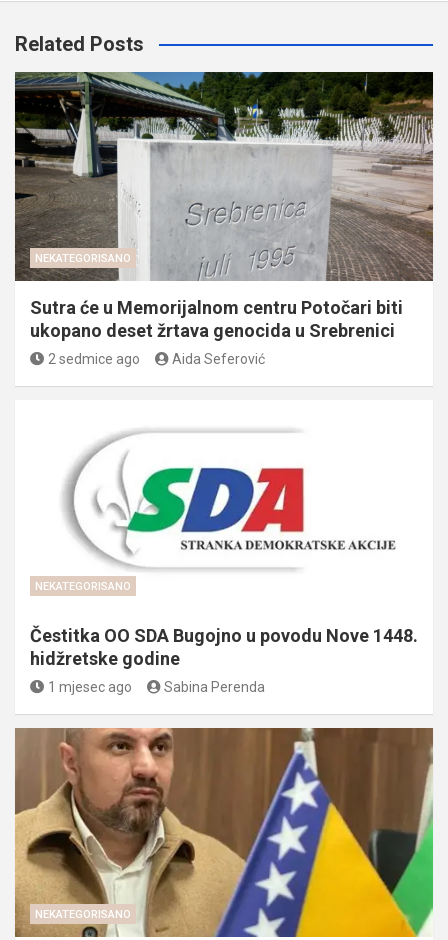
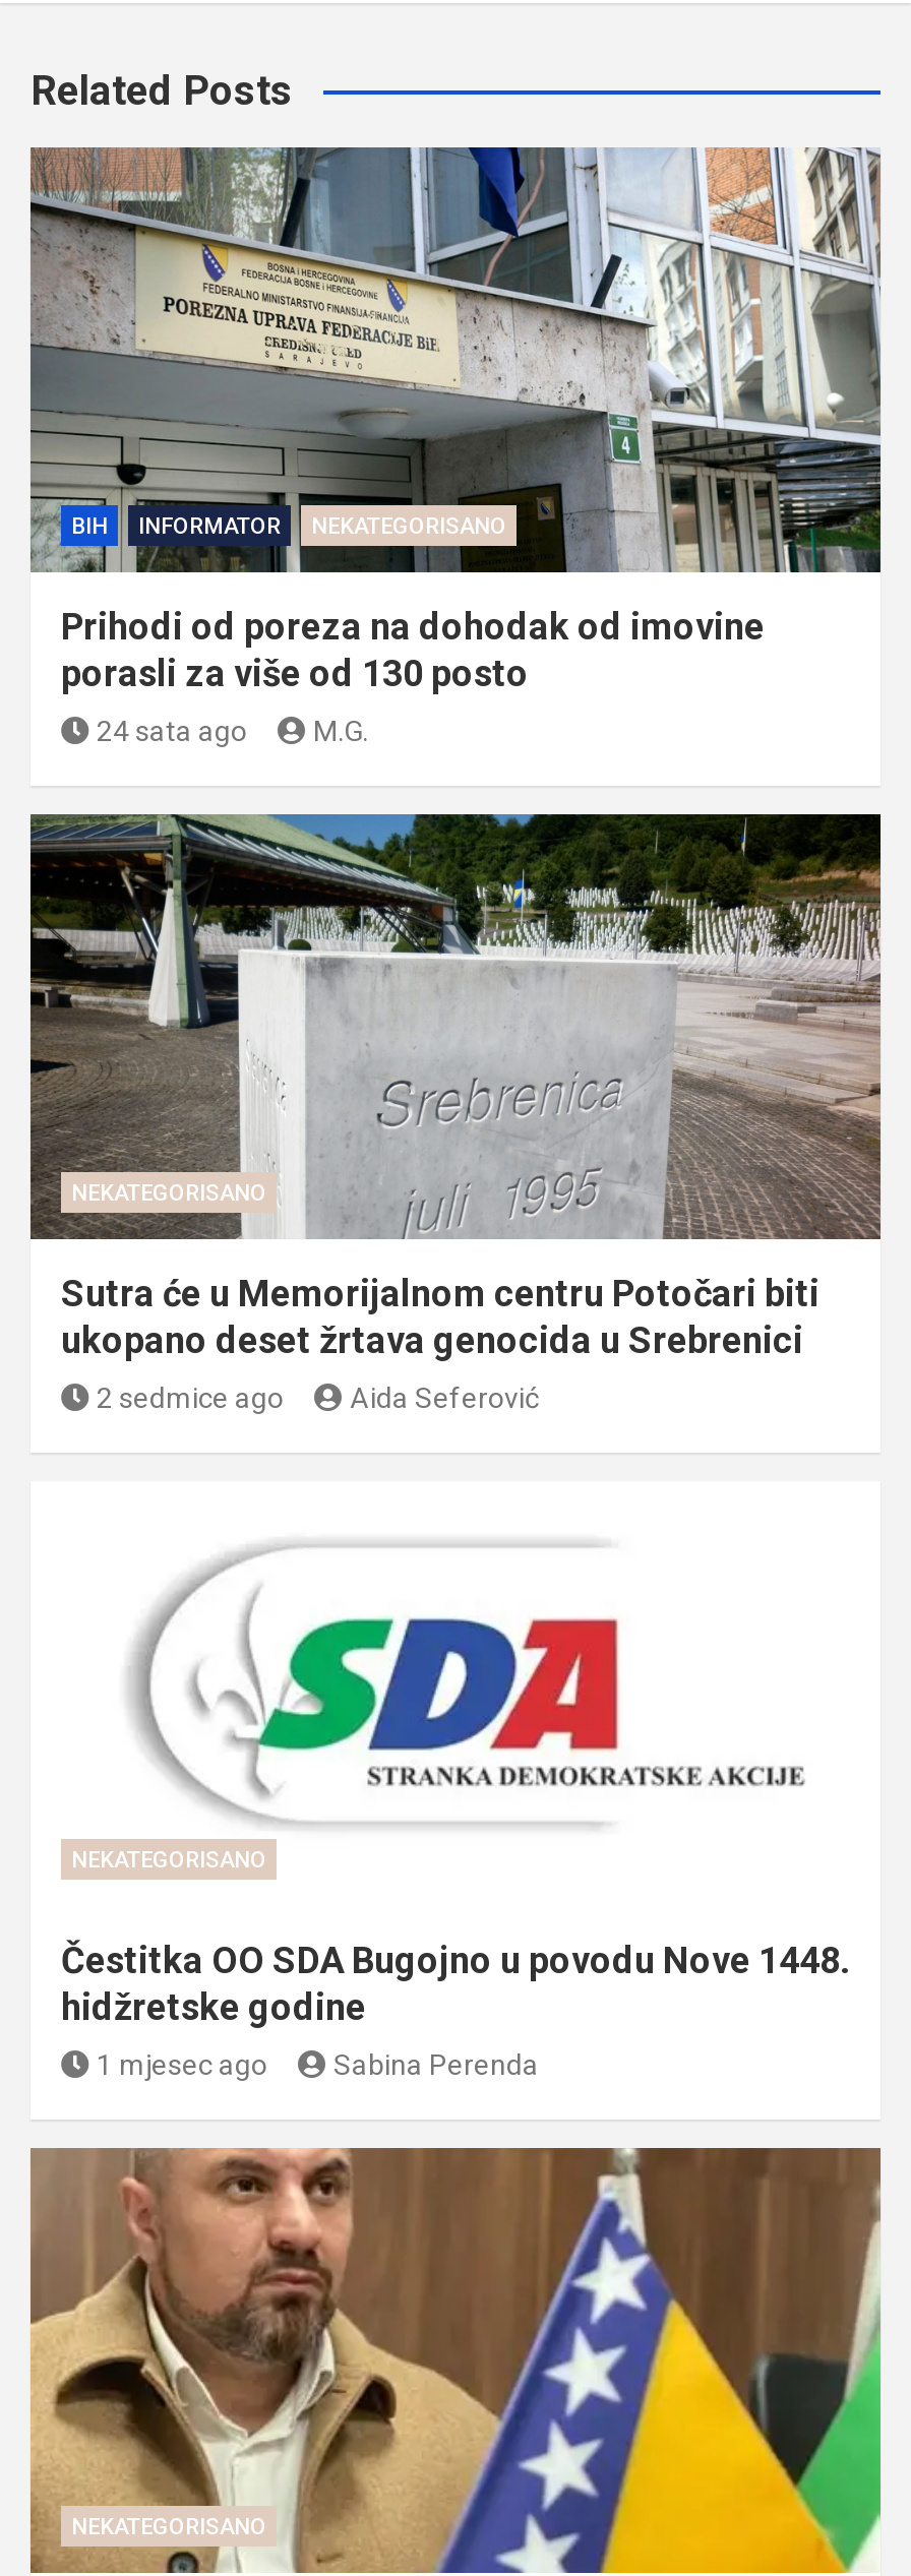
none -> [31,144,883,746] [image] | BIH | INFORMATOR | NEKATEGORISANO | Prihodi od poreza na dohodak od imovine | porasli za više od 130 posto | 24 sata ago | M.G.

